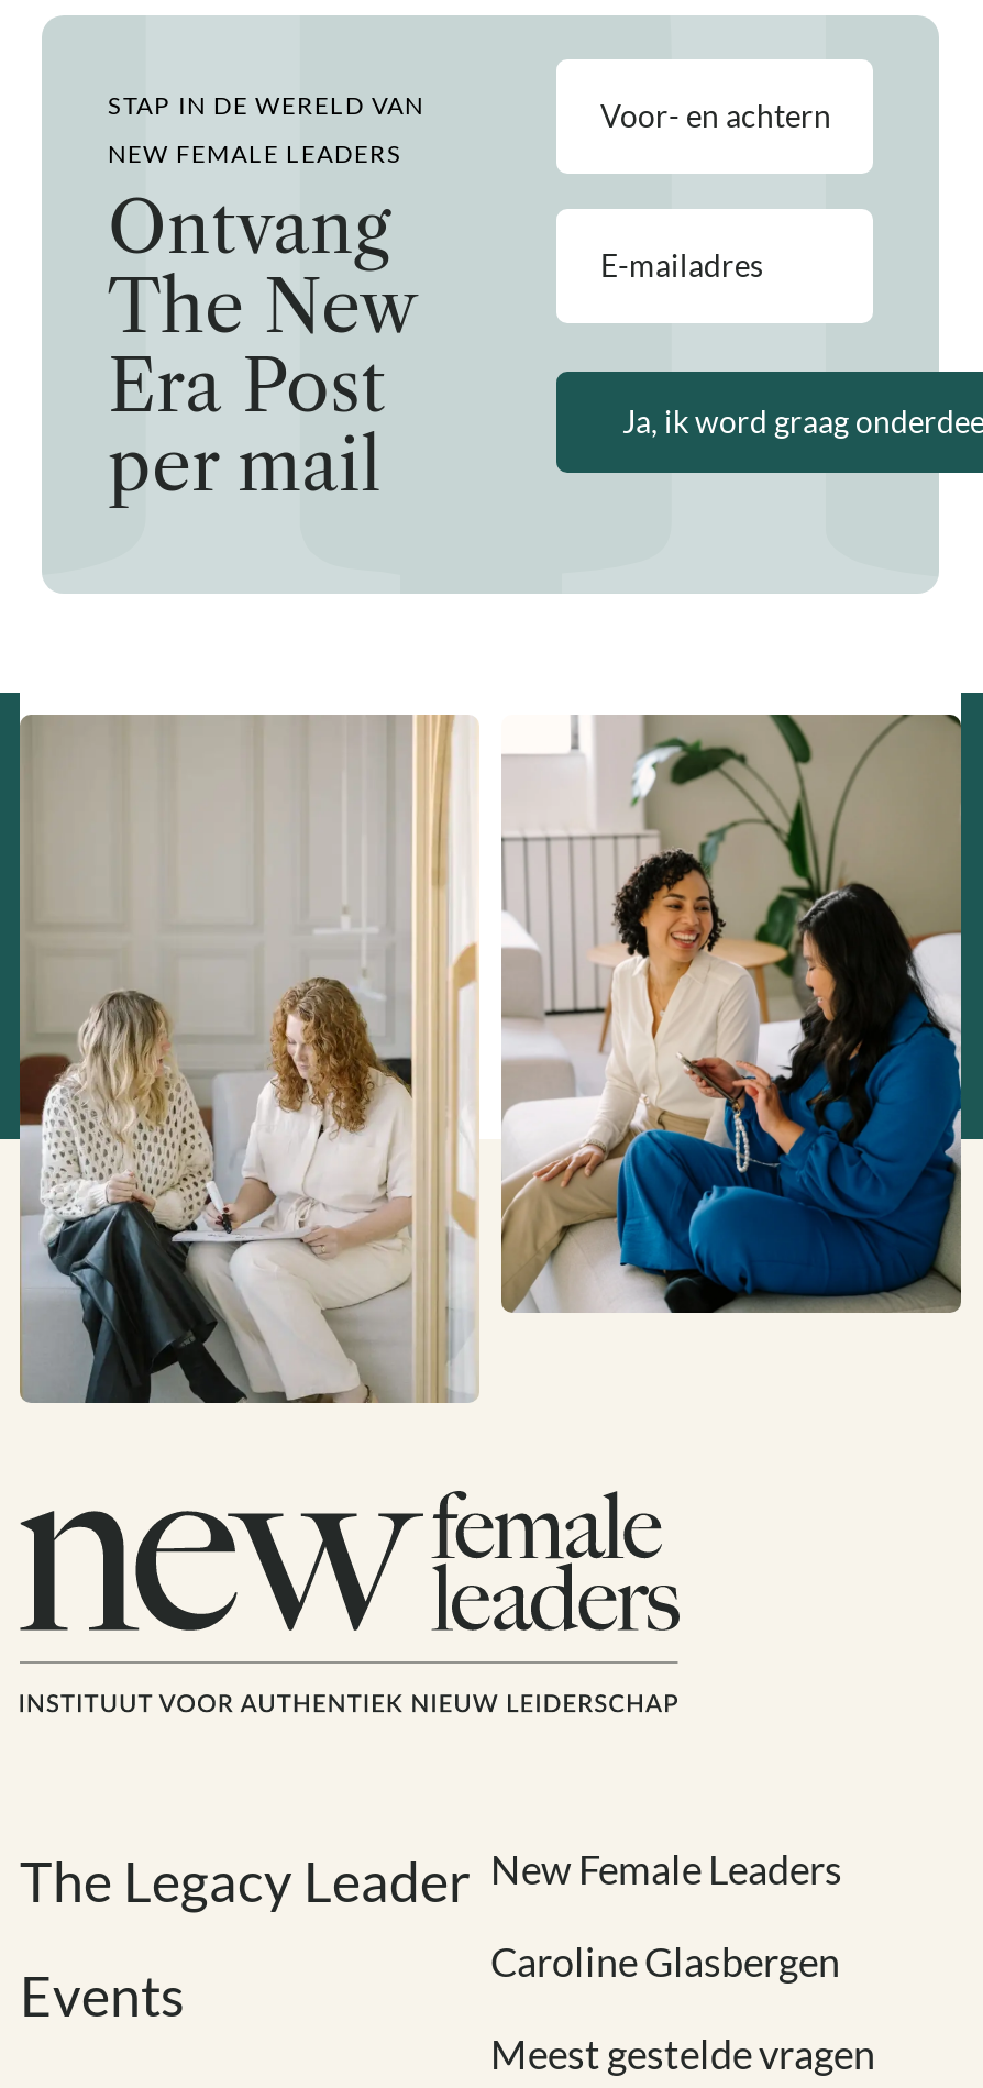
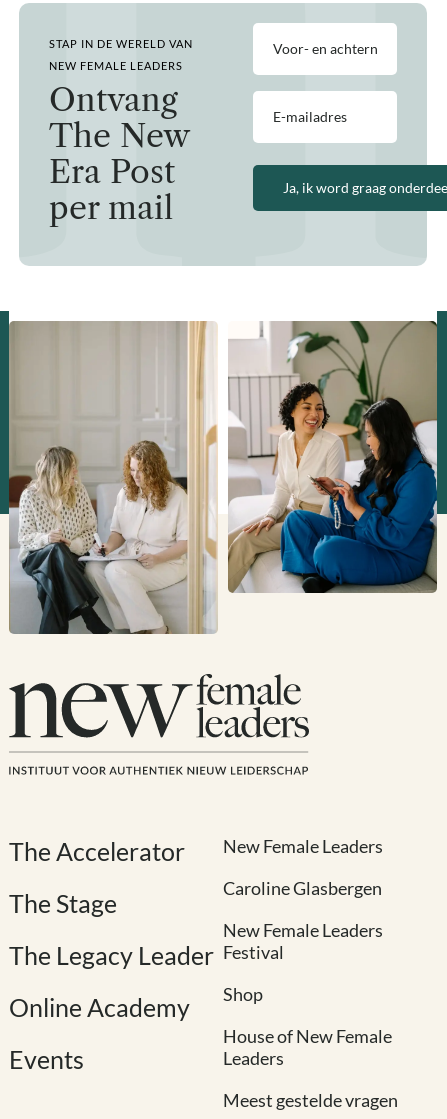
none -> [9,836,185,918] The Accelerator | The Stage
none -> [9,992,190,1022] Online Academy
none -> [223,919,392,1069] New Female Leaders | Festival | Shop | House of New Female | Leaders

